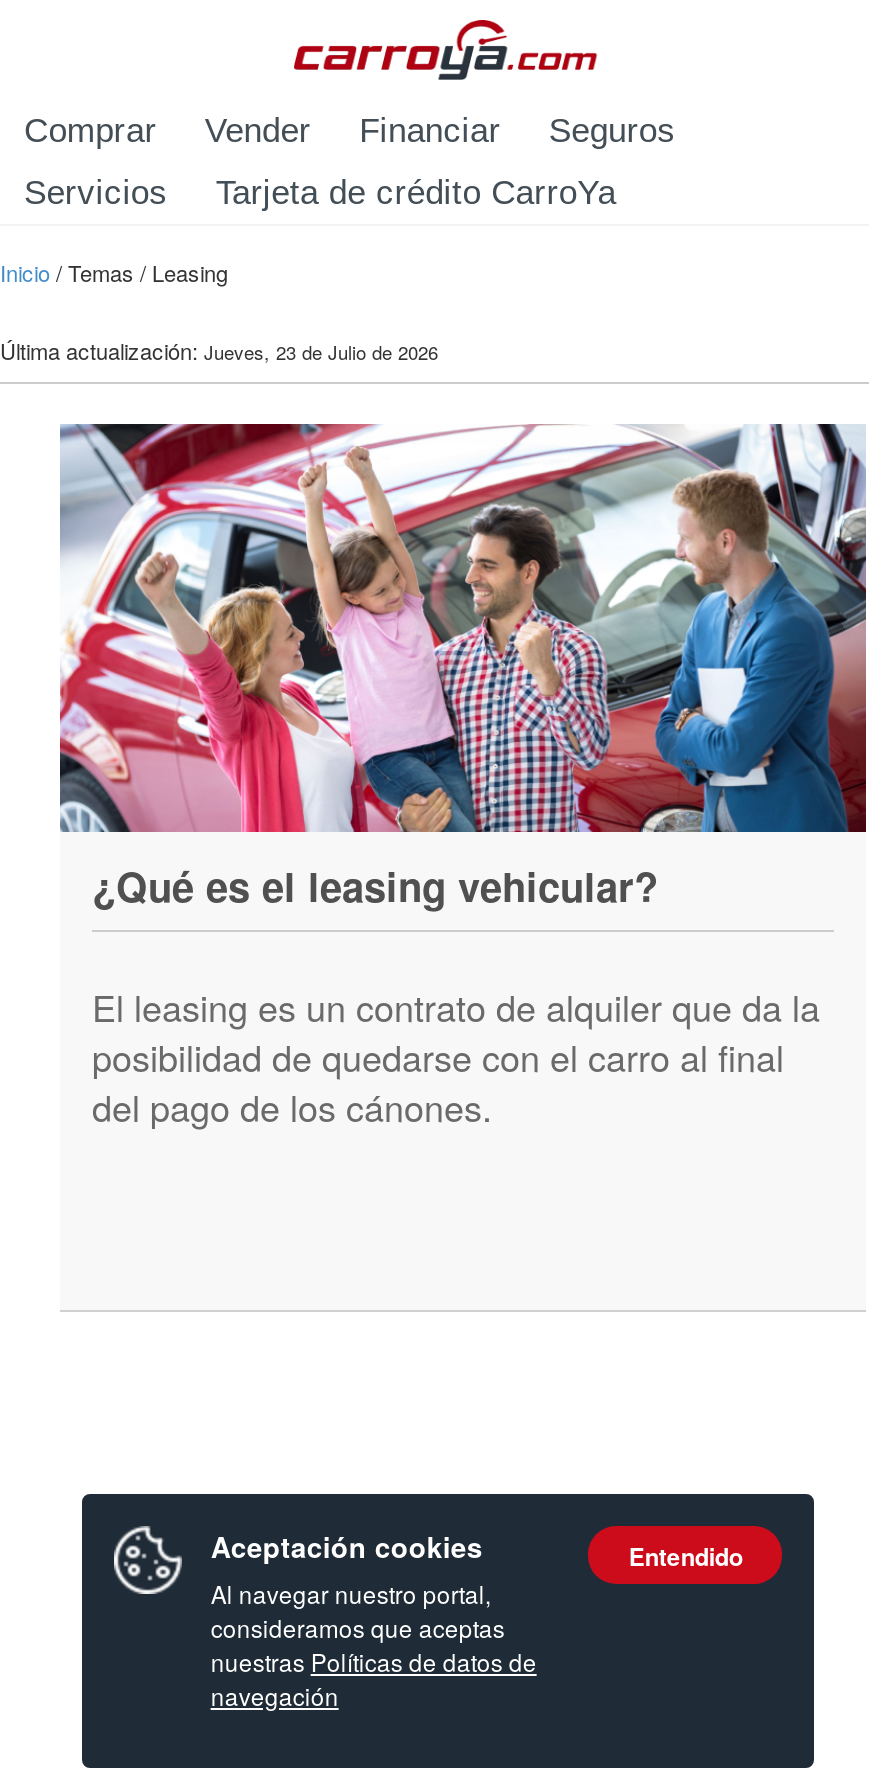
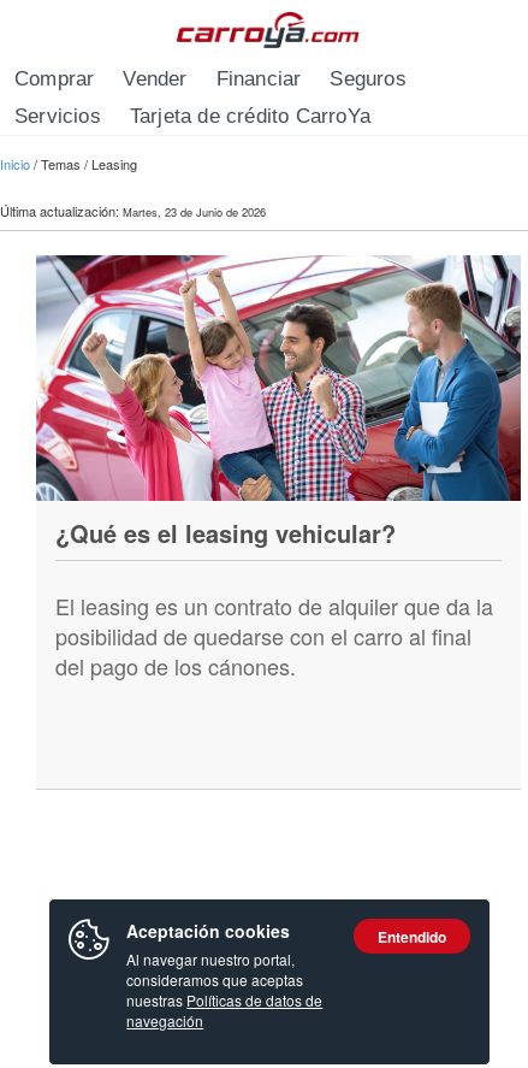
[0,334,438,366] Última actualización: Jueves, 23 de Julio de 2026 -> [0,201,266,220] Última actualización: Martes, 23 de Junio de 2026

